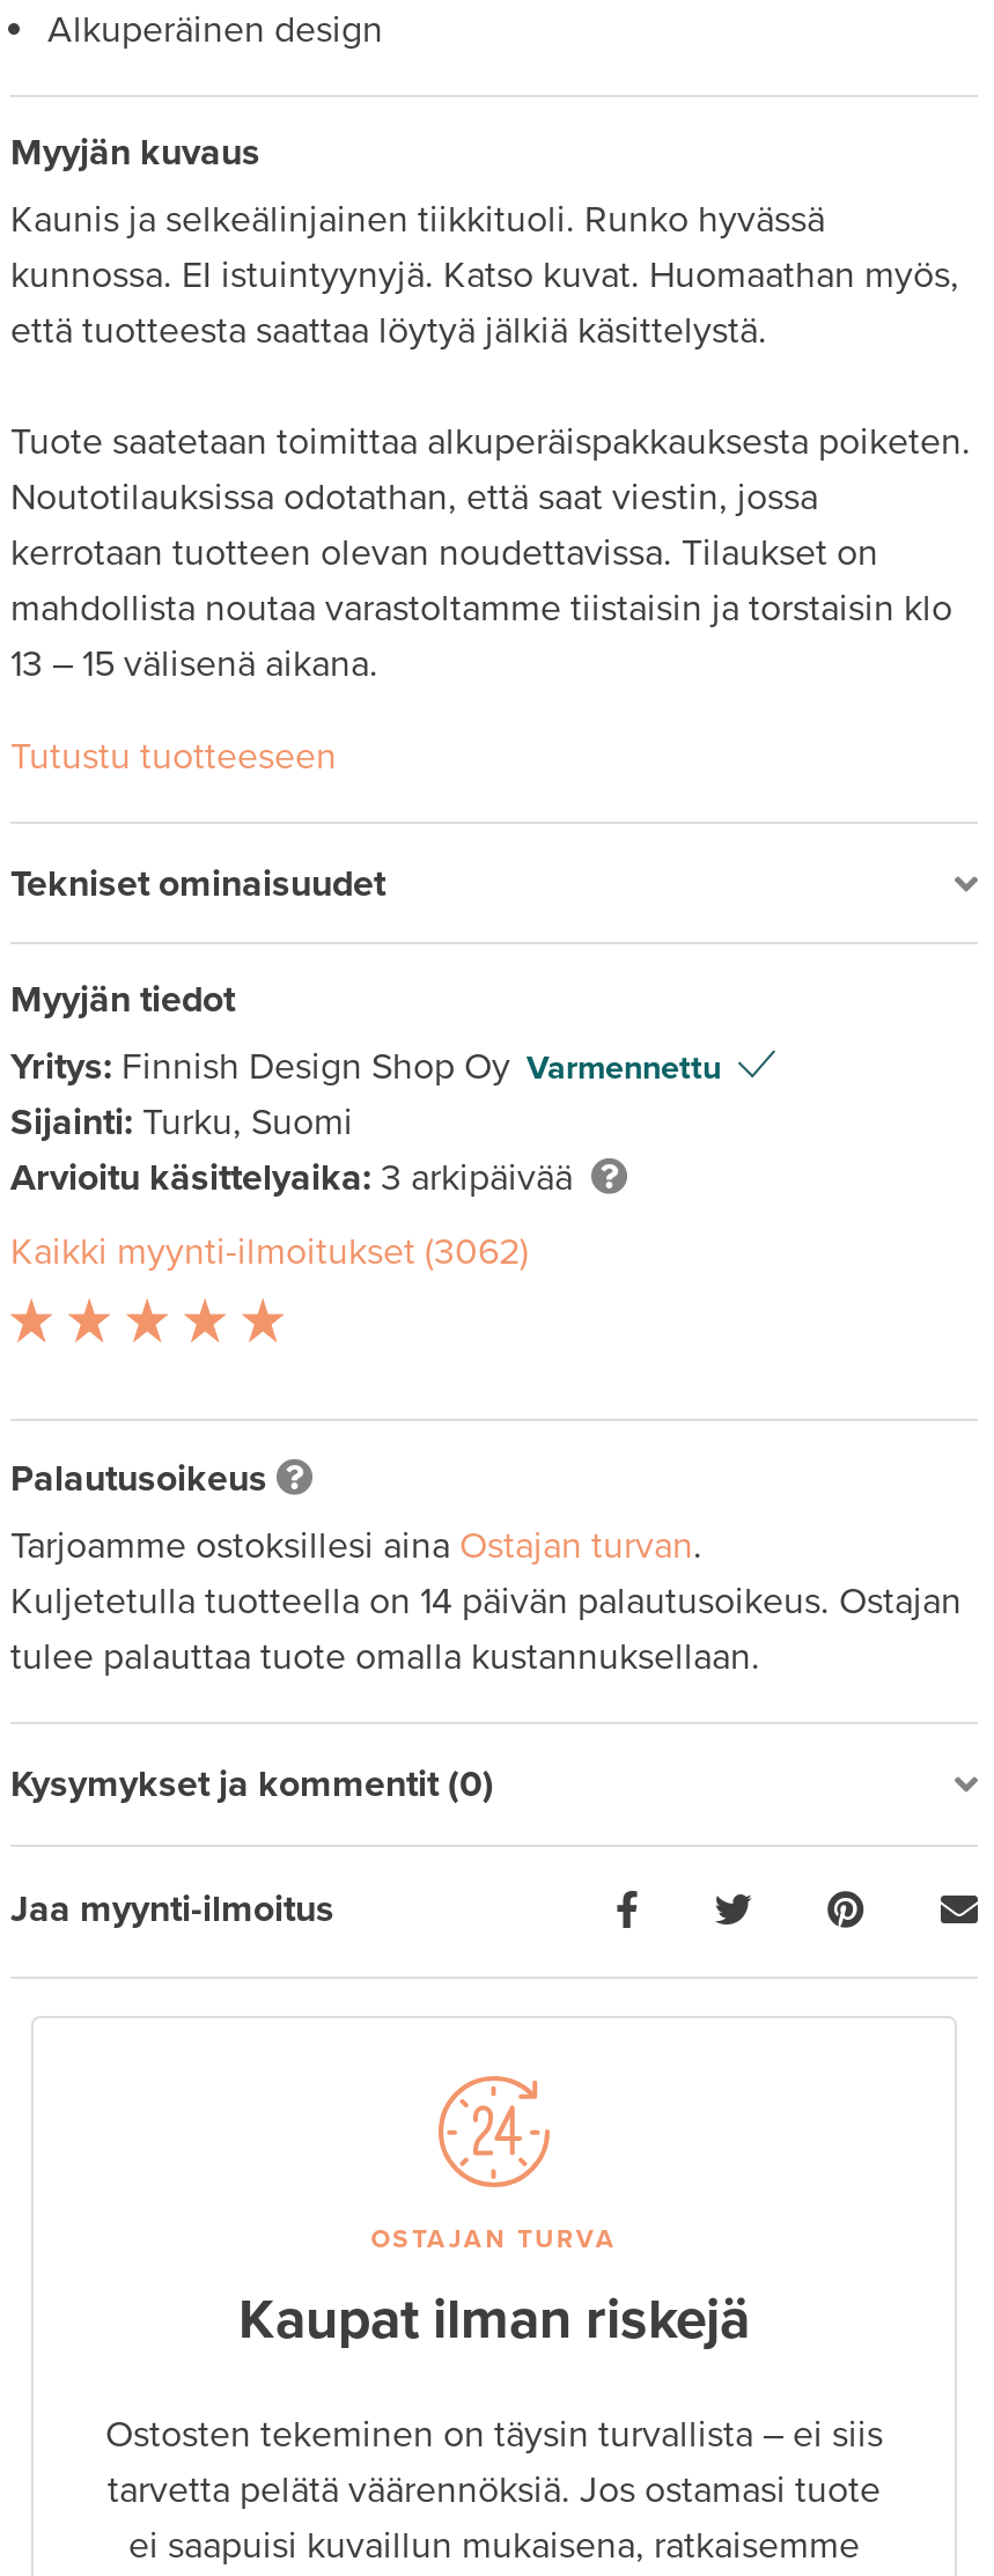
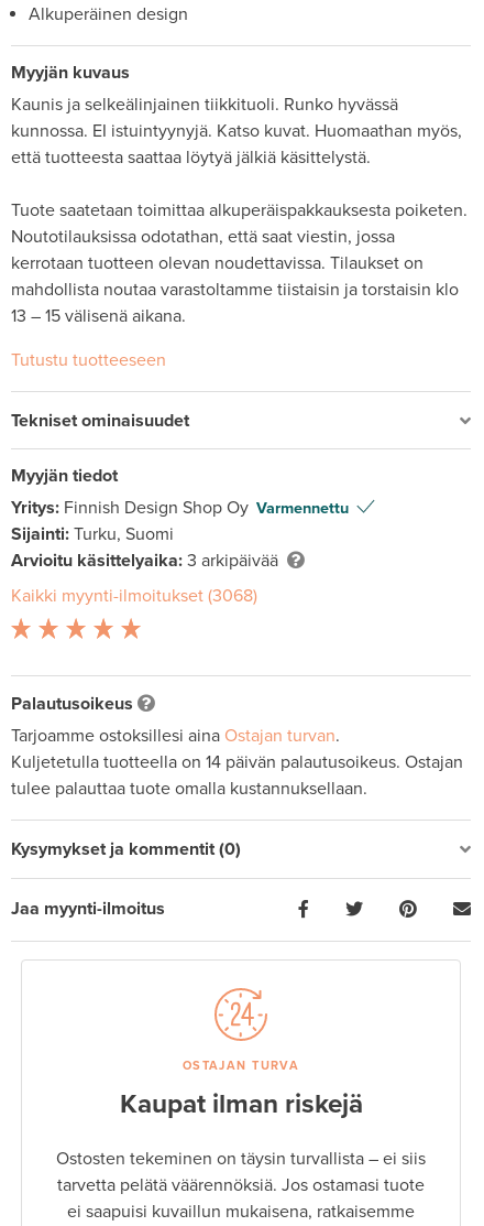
[10,1230,529,1276] Kaikki myynti-ilmoitukset (3062) -> [11,585,257,607] Kaikki myynti-ilmoitukset (3068)

